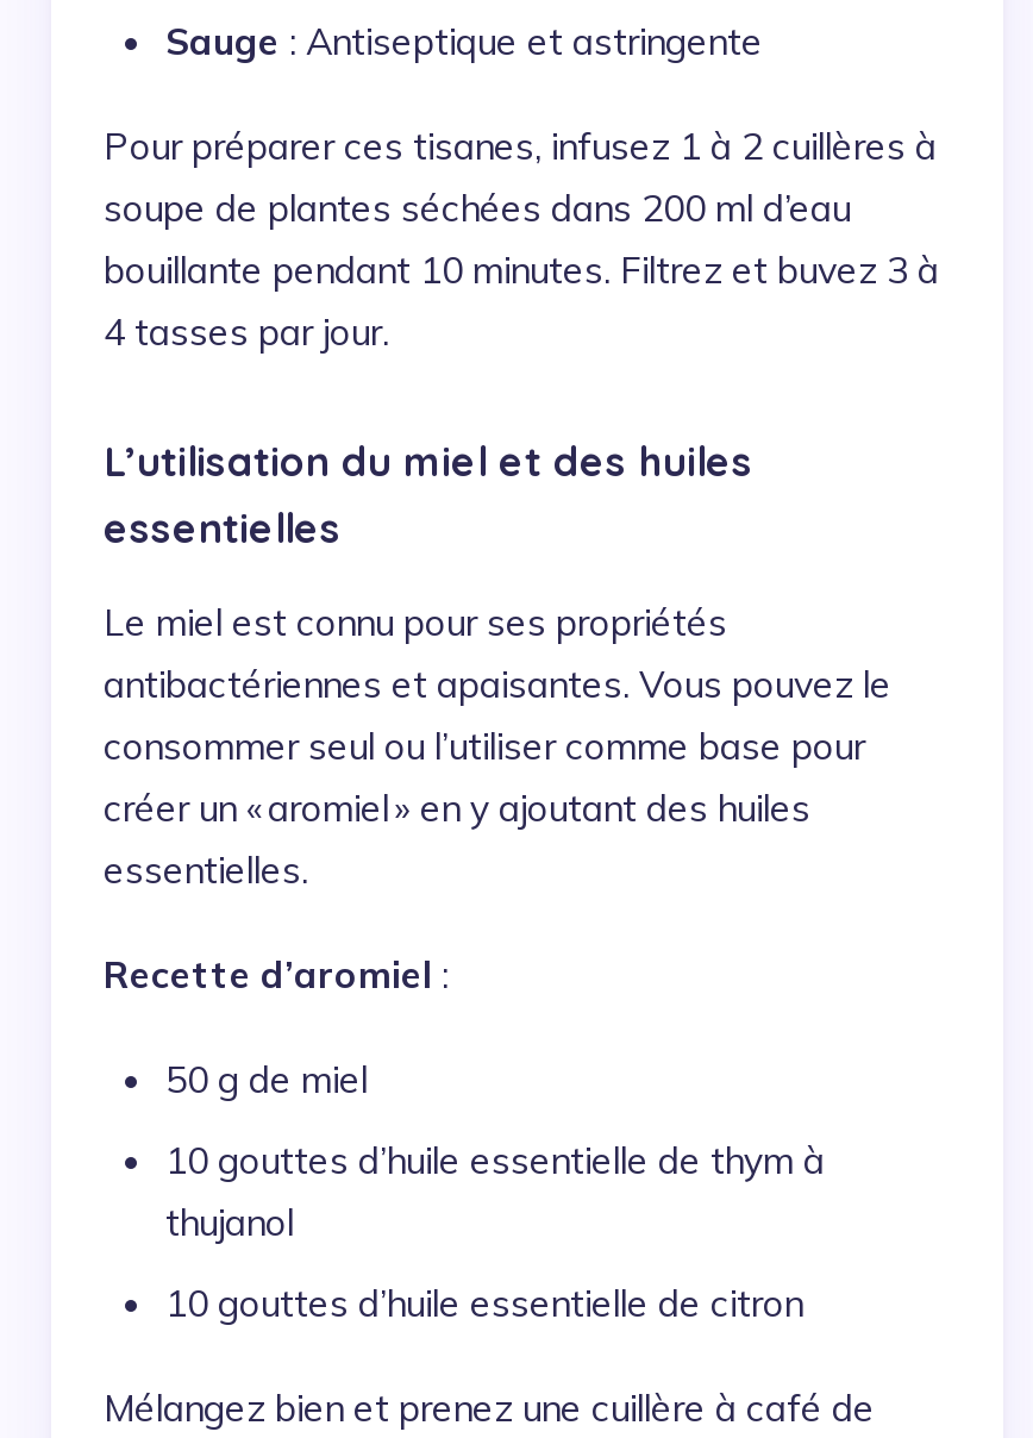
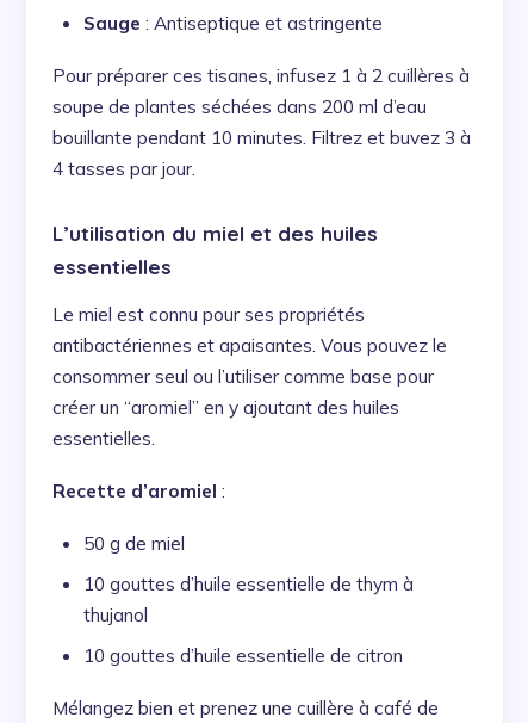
[104,783,810,831] créer un « aromiel » en y ajoutant des huiles -> [52,395,399,419] créer un “aromiel” en y ajoutant des huiles

